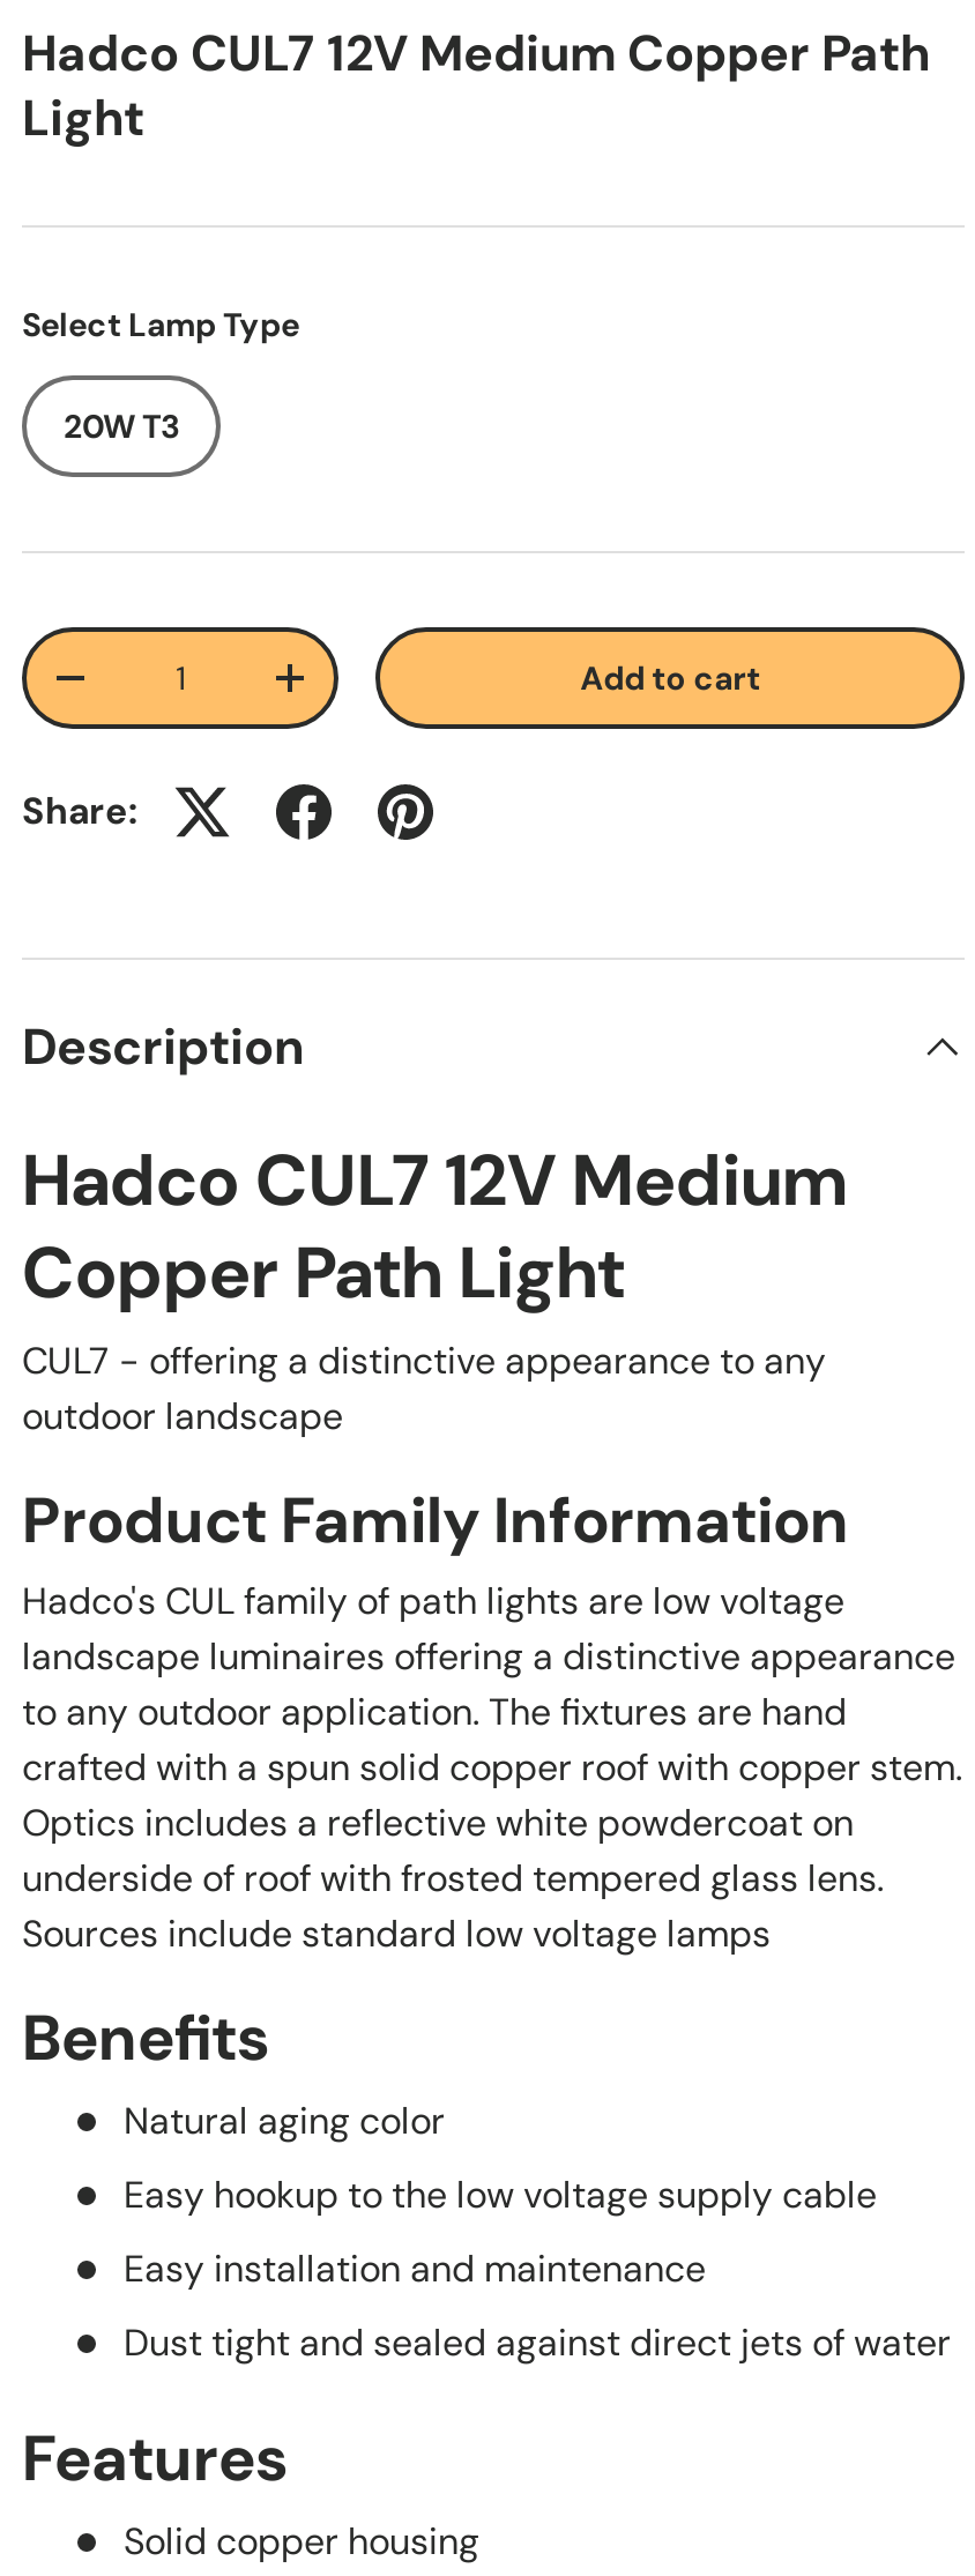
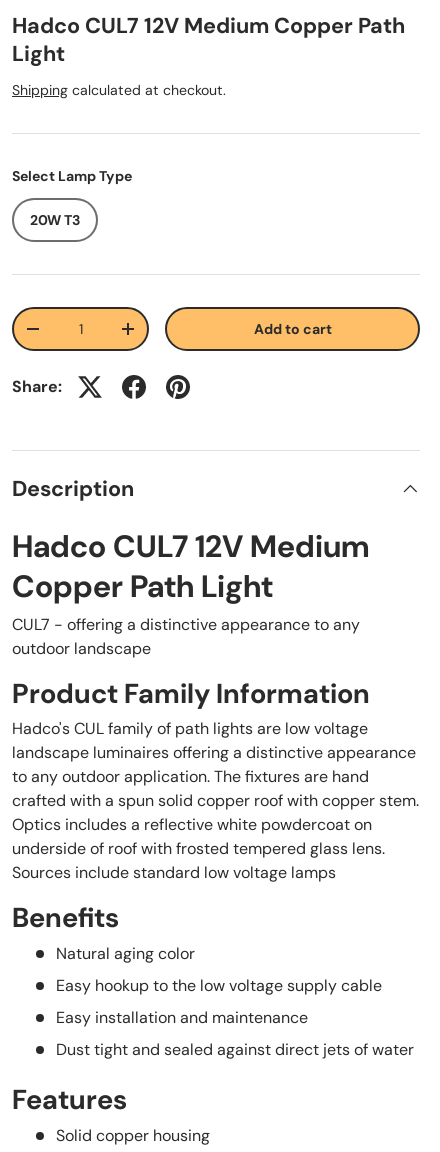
none -> [12,81,226,99] Shipping calculated at checkout.

